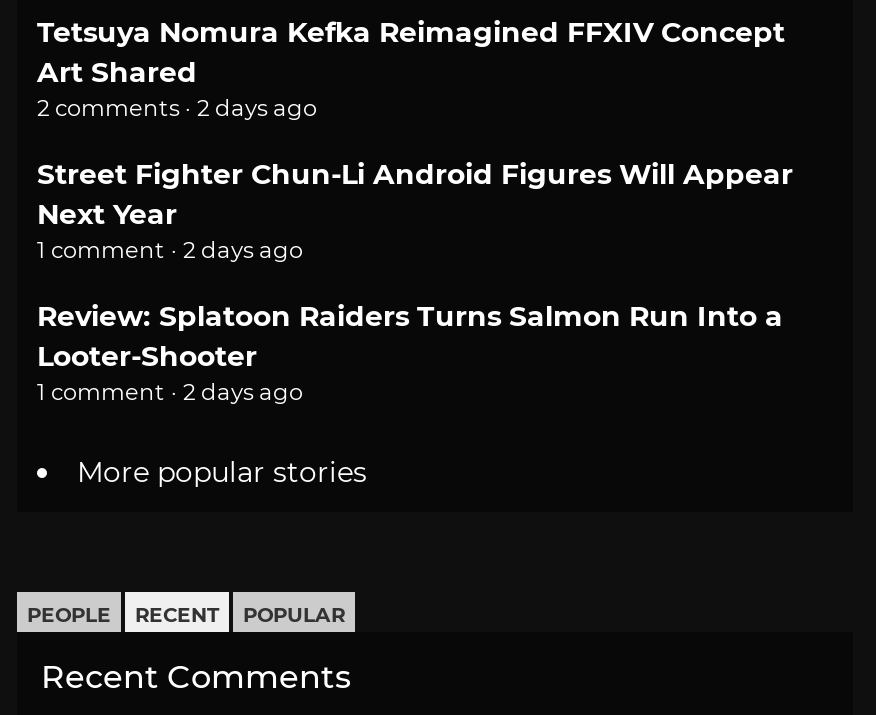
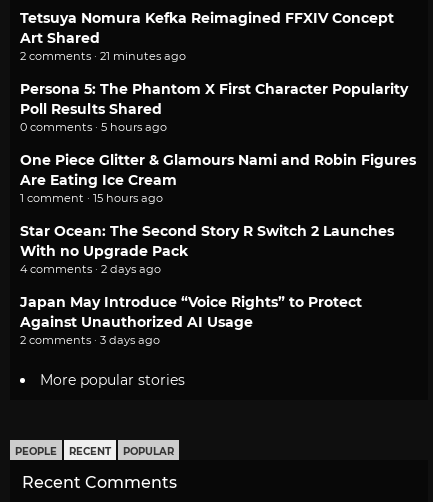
[37,94,793,406] 2 comments · 2 days ago | Street Fighter Chun-Li Android Figures Will Appear | Next Year | 1 comment · 2 days ago | Review: Splatoon Raiders Turns Salmon Run Into a | Looter-Shooter | 1 comment · 2 days ago -> [20,49,416,347] 2 comments · 21 minutes ago | Persona 5: The Phantom X First Character Popularity | Poll Results Shared | 0 comments · 5 hours ago | One Piece Glitter & Glamours Nami and Robin Figures | Are Eating Ice Cream | 1 comment · 15 hours ago | Star Ocean: The Second Story R Switch 2 Launches | With no Upgrade Pack | 4 comments · 2 days ago | Japan May Introduce “Voice Rights” to Protect | Against Unauthorized AI Usage | 2 comments · 3 days ago

